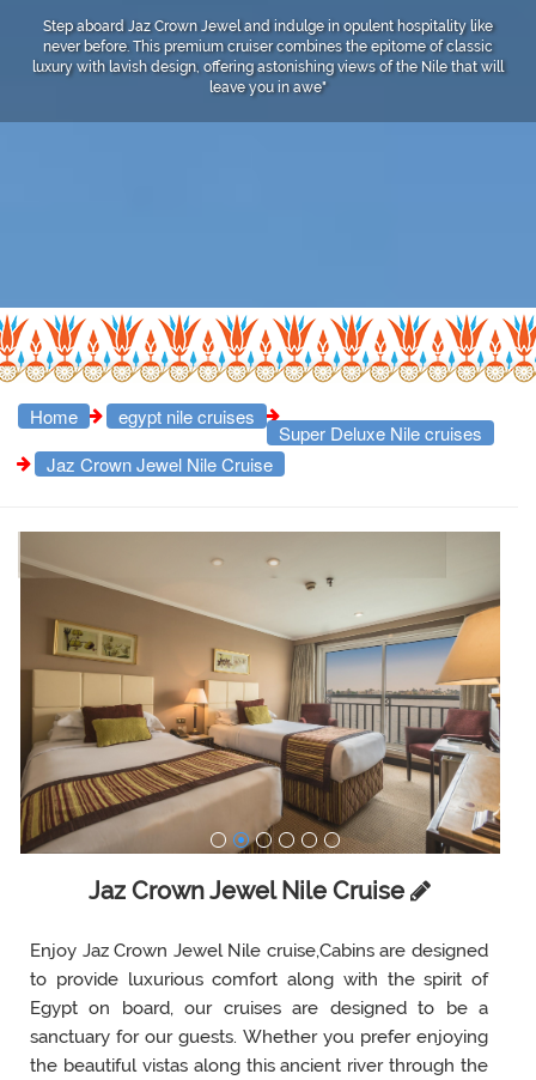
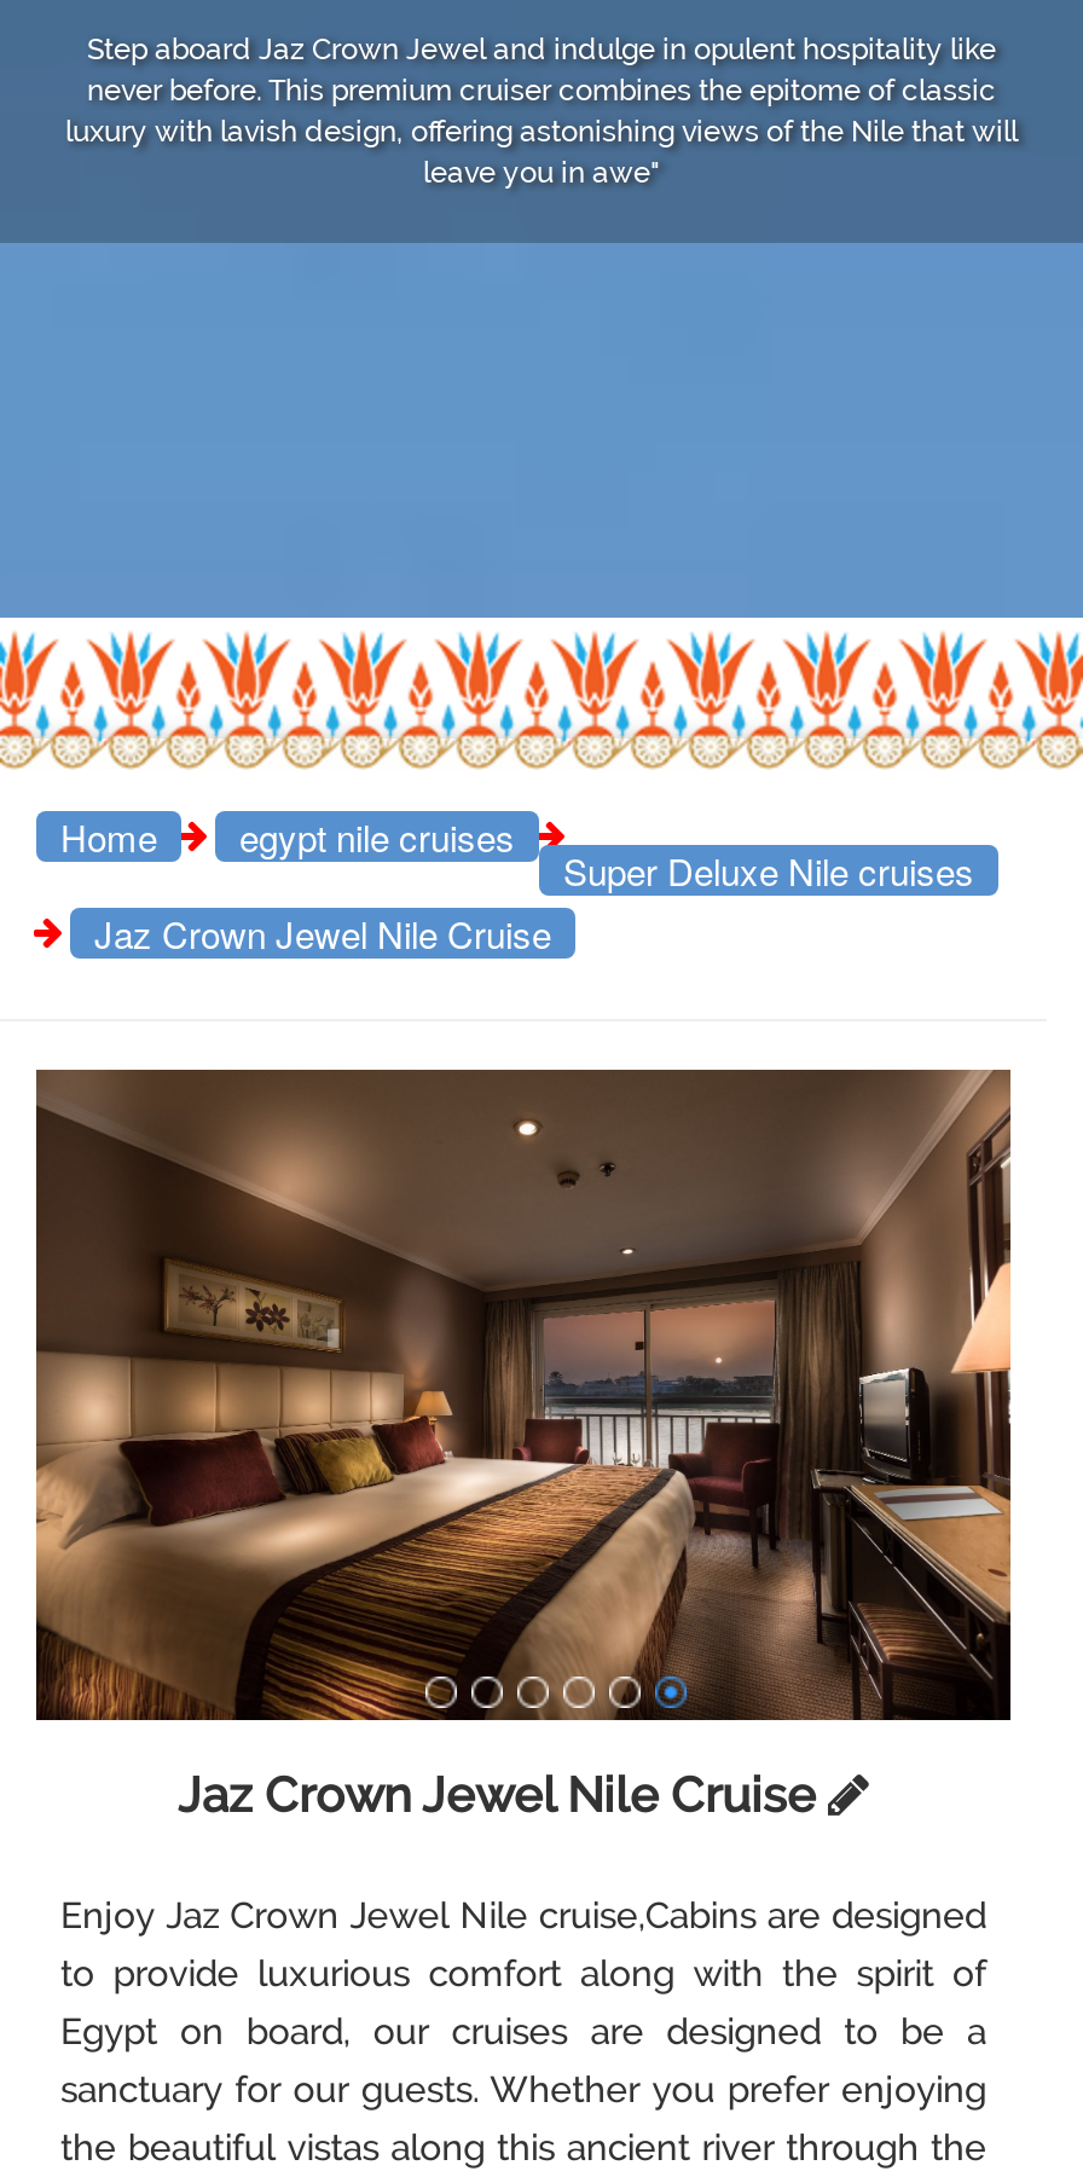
[18,530,501,855] [image] -> [34,1070,1013,1723] [image]

